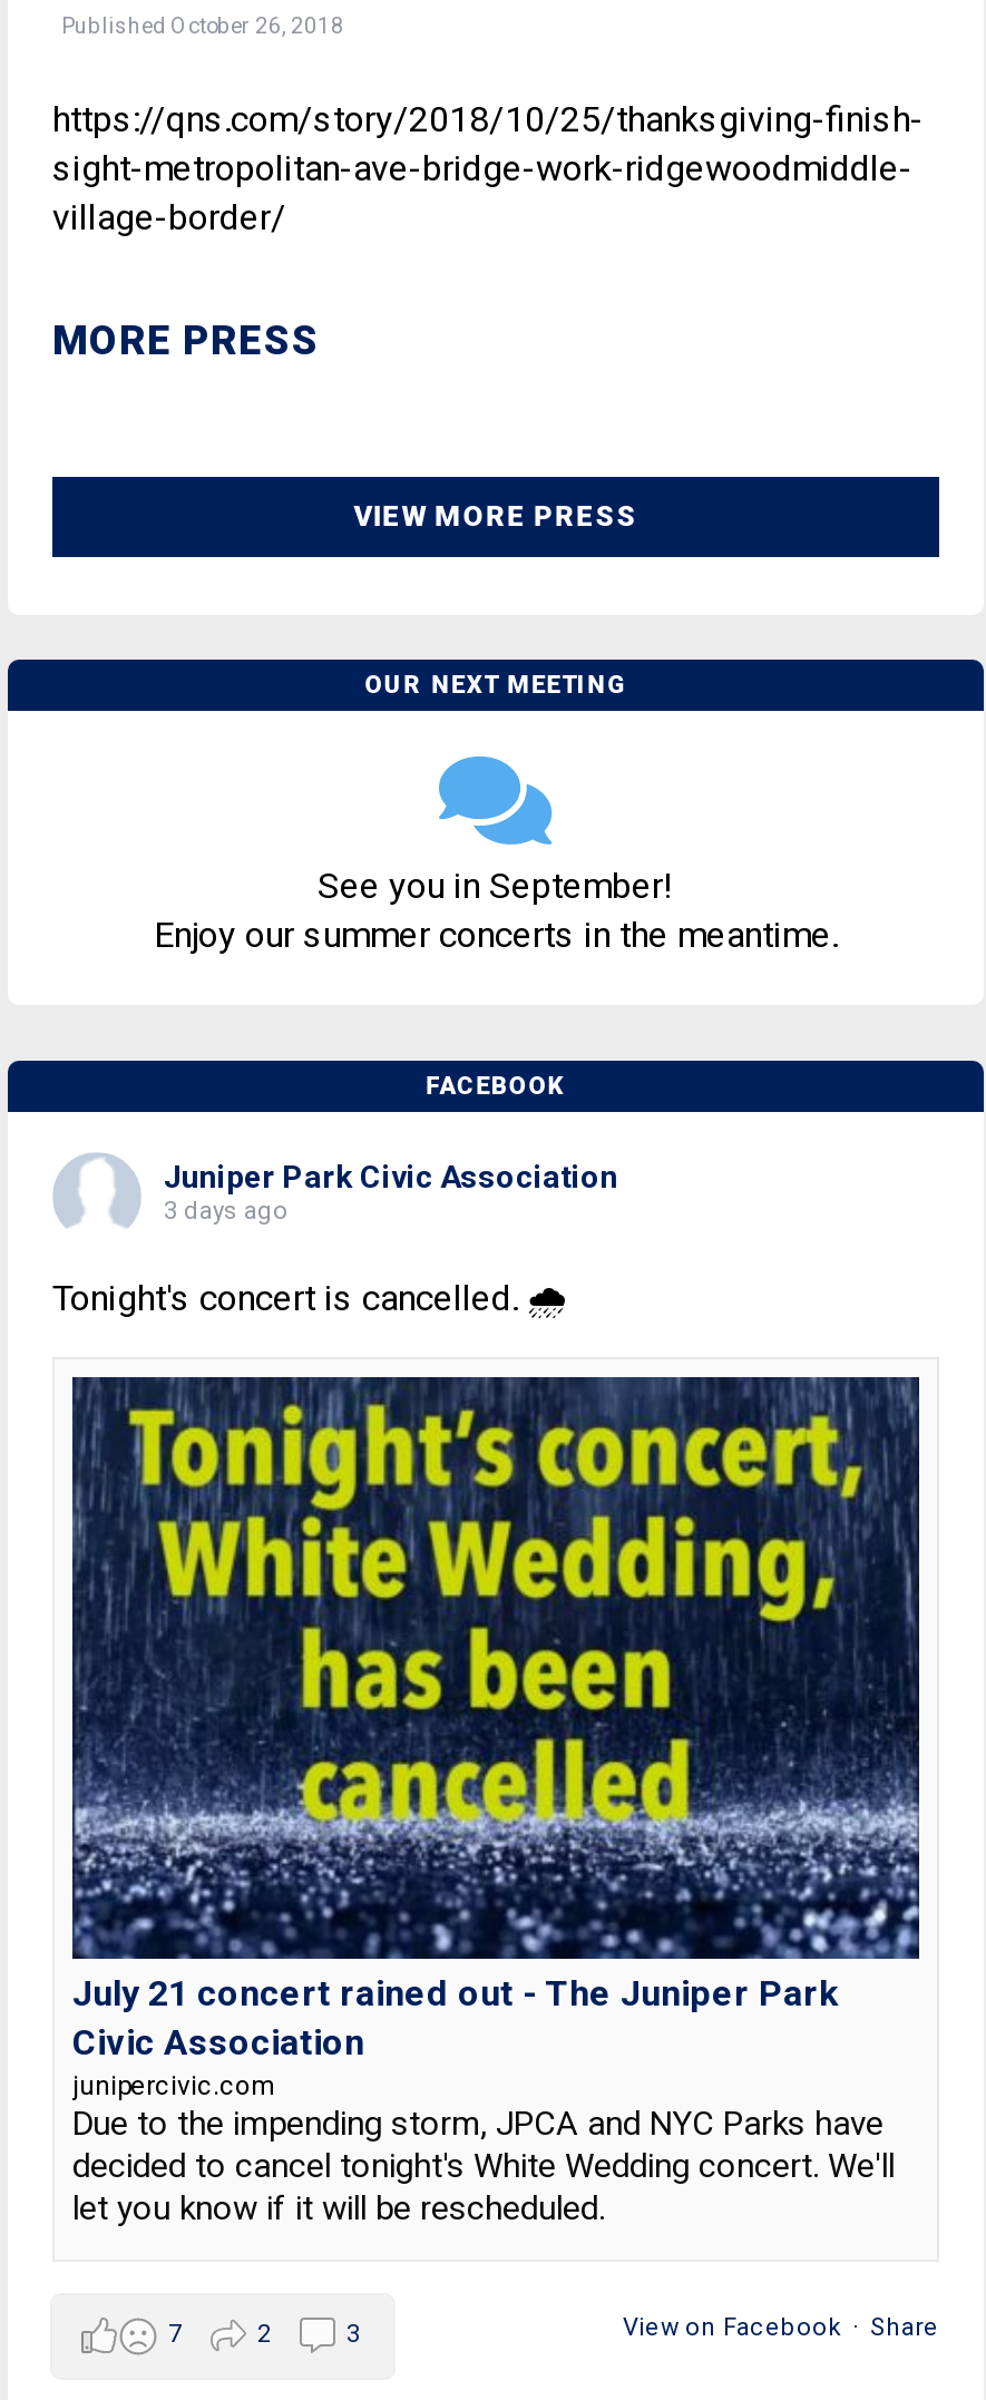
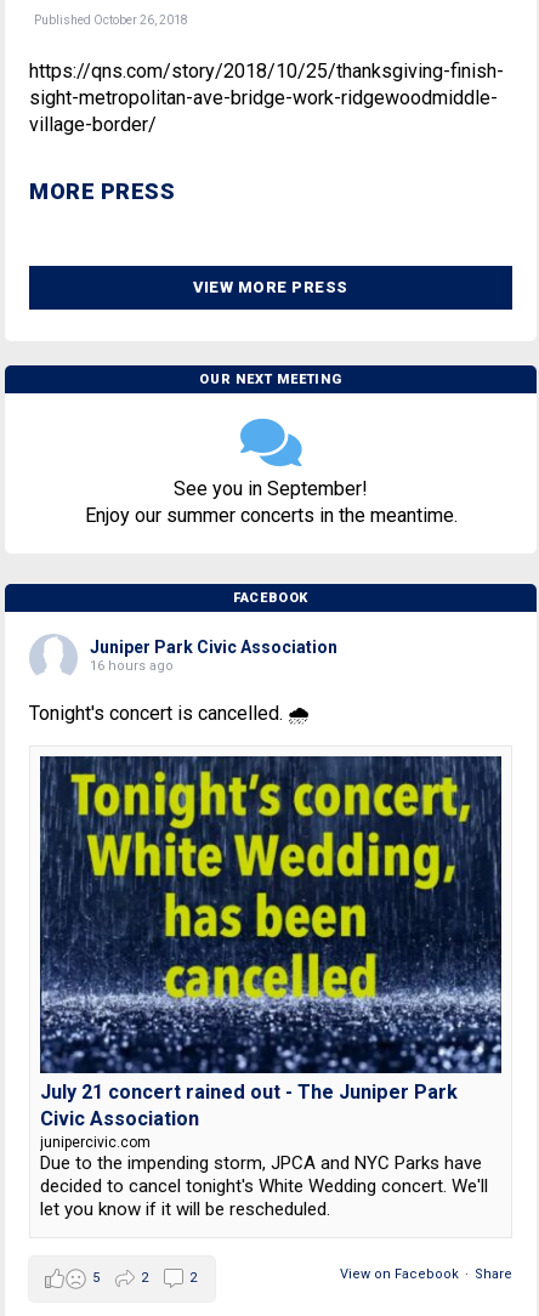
[164,1196,289,1225] 3 days ago -> [90,658,174,674] 16 hours ago
[168,2320,182,2349] 7 -> [92,1270,100,1286] 5
[346,2320,360,2349] 3 -> [189,1270,197,1286] 2

